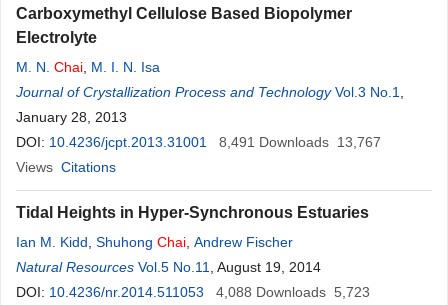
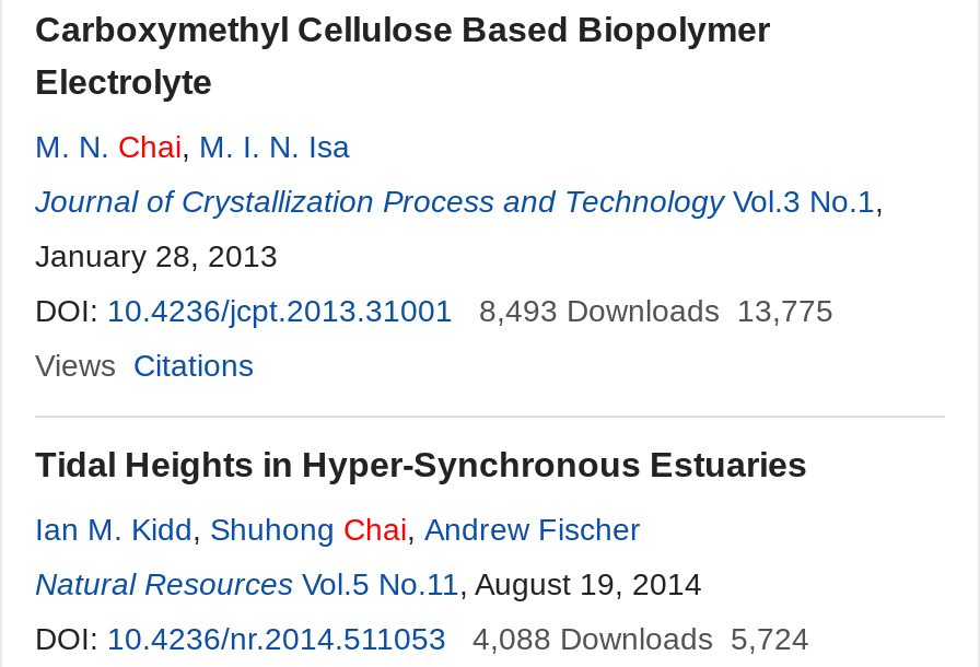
[16,134,381,150] DOI: 10.4236/jcpt.2013.31001 8,491 Downloads 13,767 -> [35,293,833,328] DOI: 10.4236/jcpt.2013.31001 8,493 Downloads 13,775
[16,284,370,300] DOI: 10.4236/nr.2014.511053 4,088 Downloads 5,723 -> [35,621,809,656] DOI: 10.4236/nr.2014.511053 4,088 Downloads 5,724

